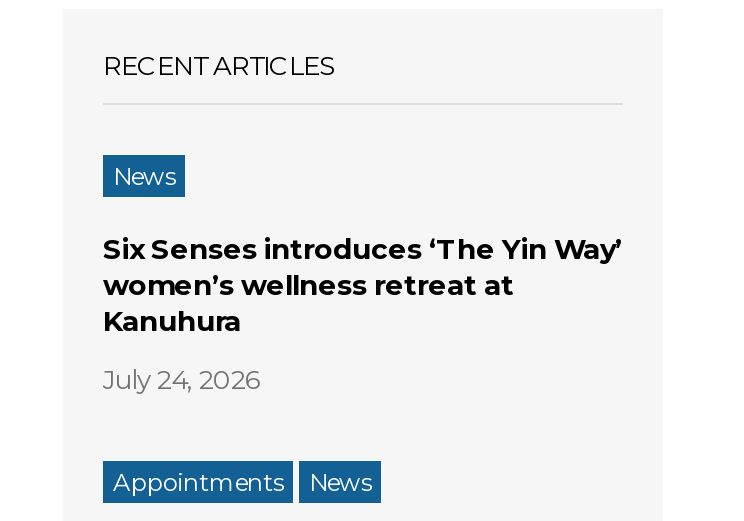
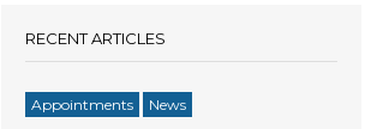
[103,161,622,395] News | Six Senses introduces ‘The Yin Way’ | women’s wellness retreat at | Kanuhura | July 24, 2026 -> none

